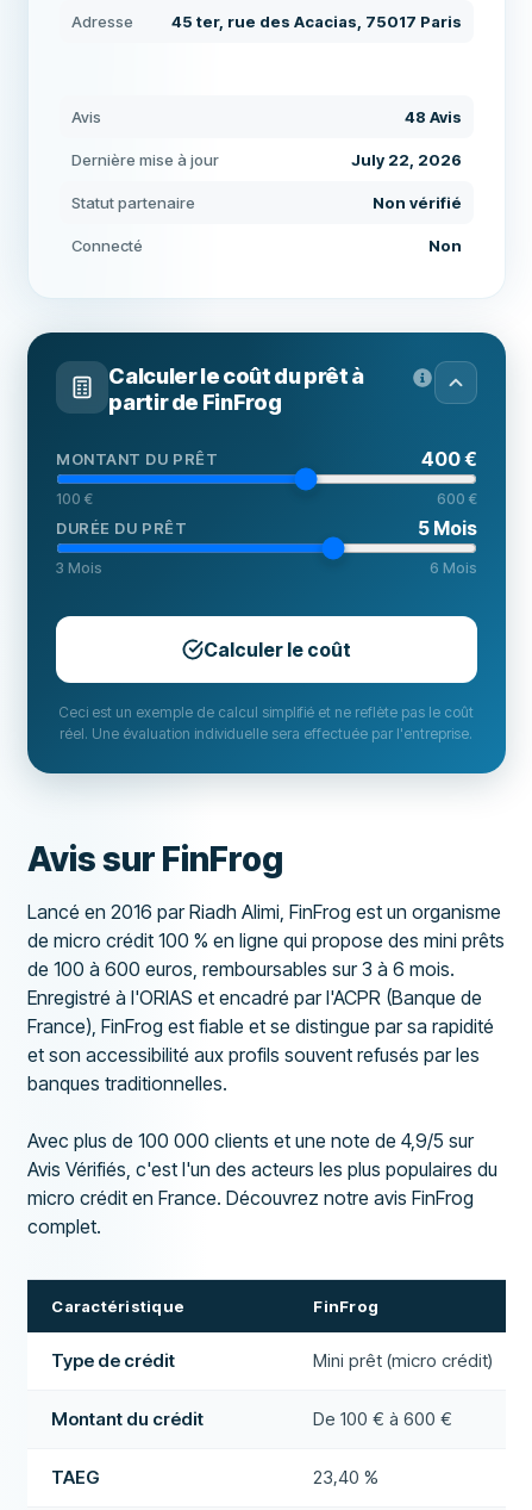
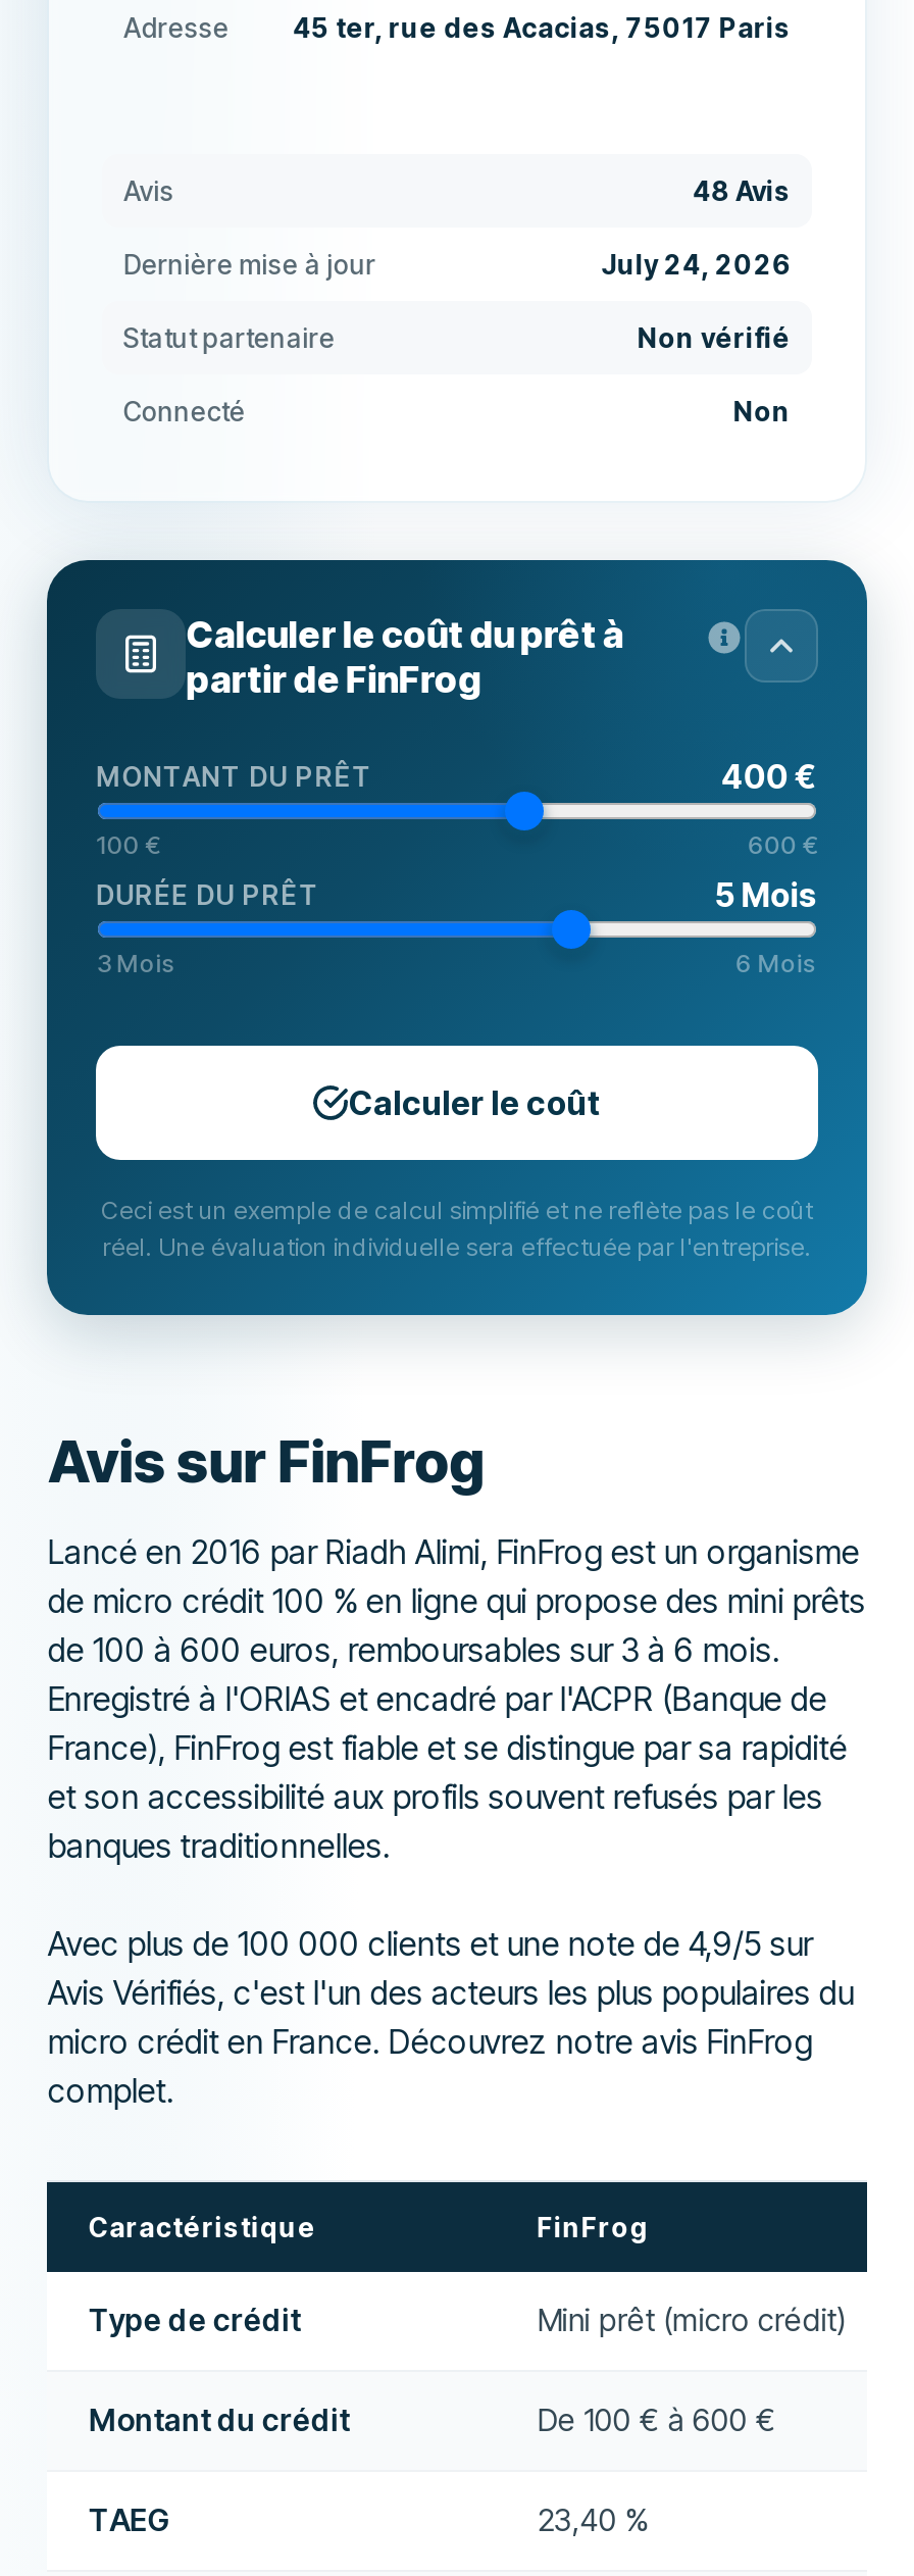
[351,150,461,169] July 22, 2026 -> [601,248,791,281] July 24, 2026

